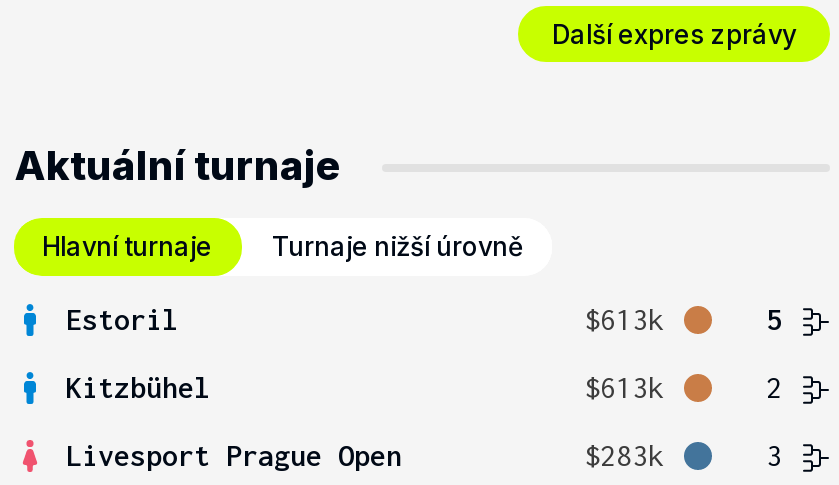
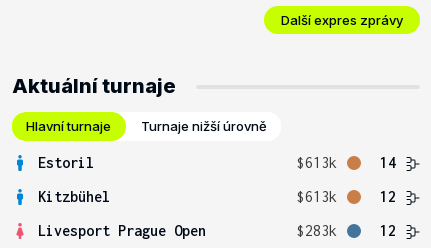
[766,302,782,336] 5 -> [380,154,396,171] 14
[766,370,782,404] 2 -> [380,188,396,205] 12
[766,438,782,472] 3 -> [380,222,396,239] 12

